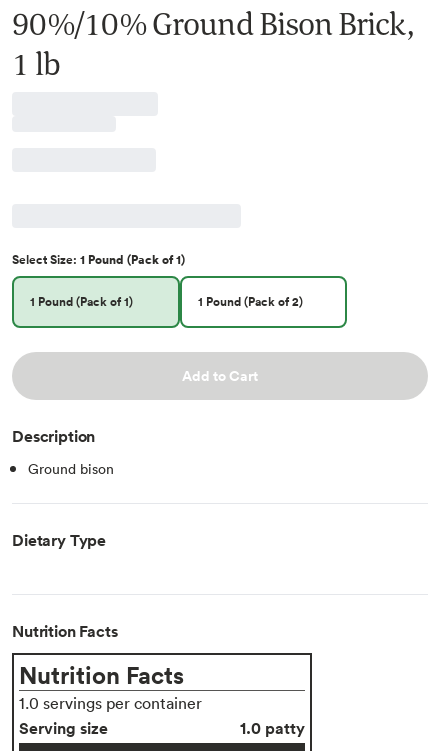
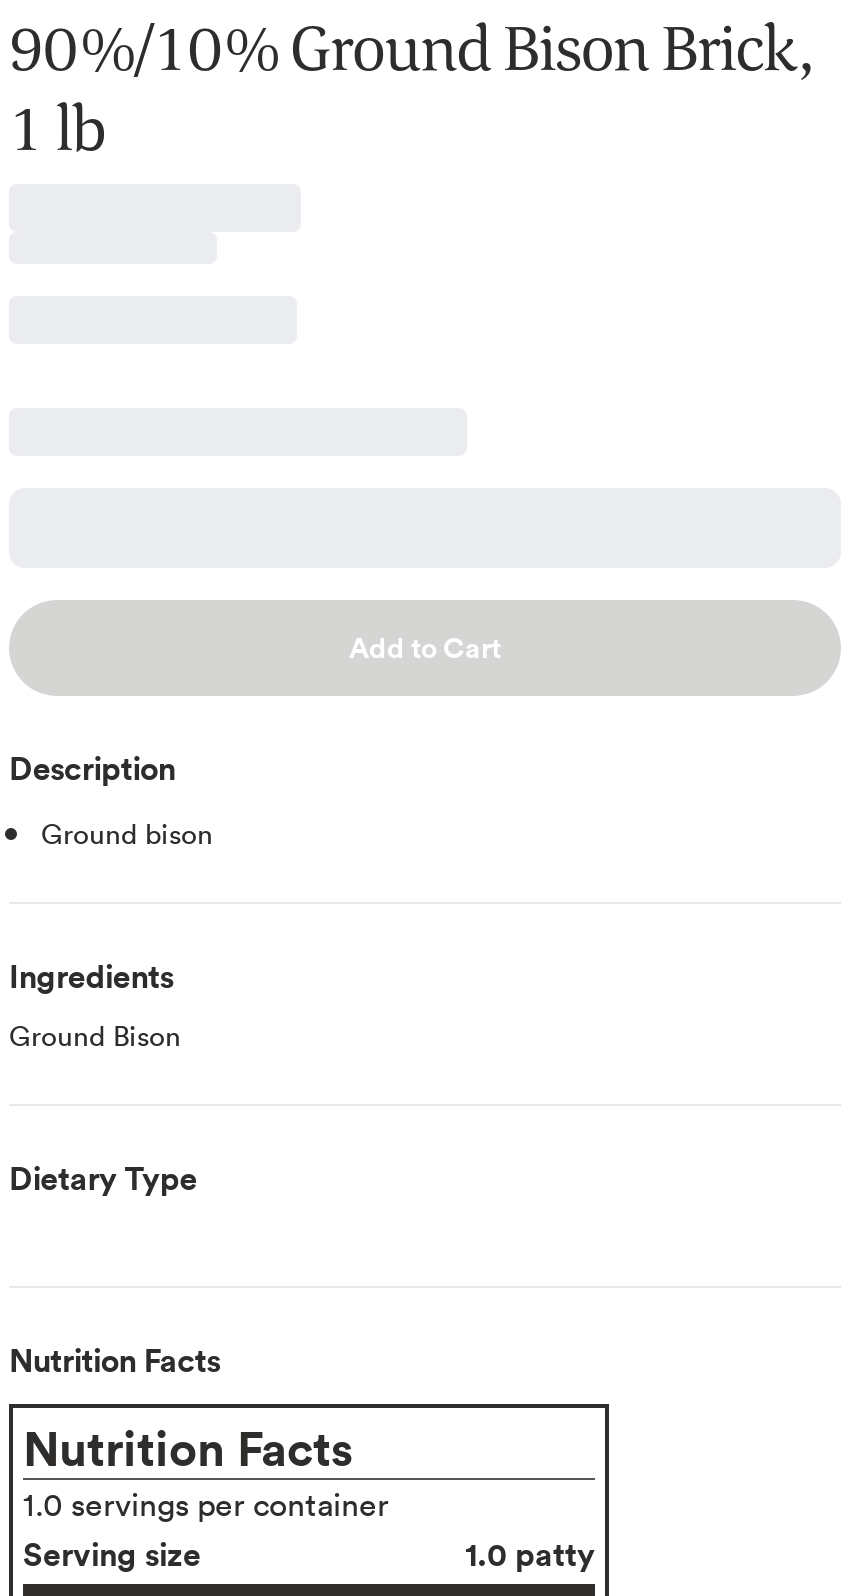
[12,250,302,311] SelectSize: 1 Pound (Pack of 1) | 1 Pound (Pack of 1) | 1 Pound (Pack of 2) -> none
moved [12,425,114,478] -> [9,746,213,852]: Description | Ground bison
none -> [9,954,181,1054] Ingredients | Ground Bison

